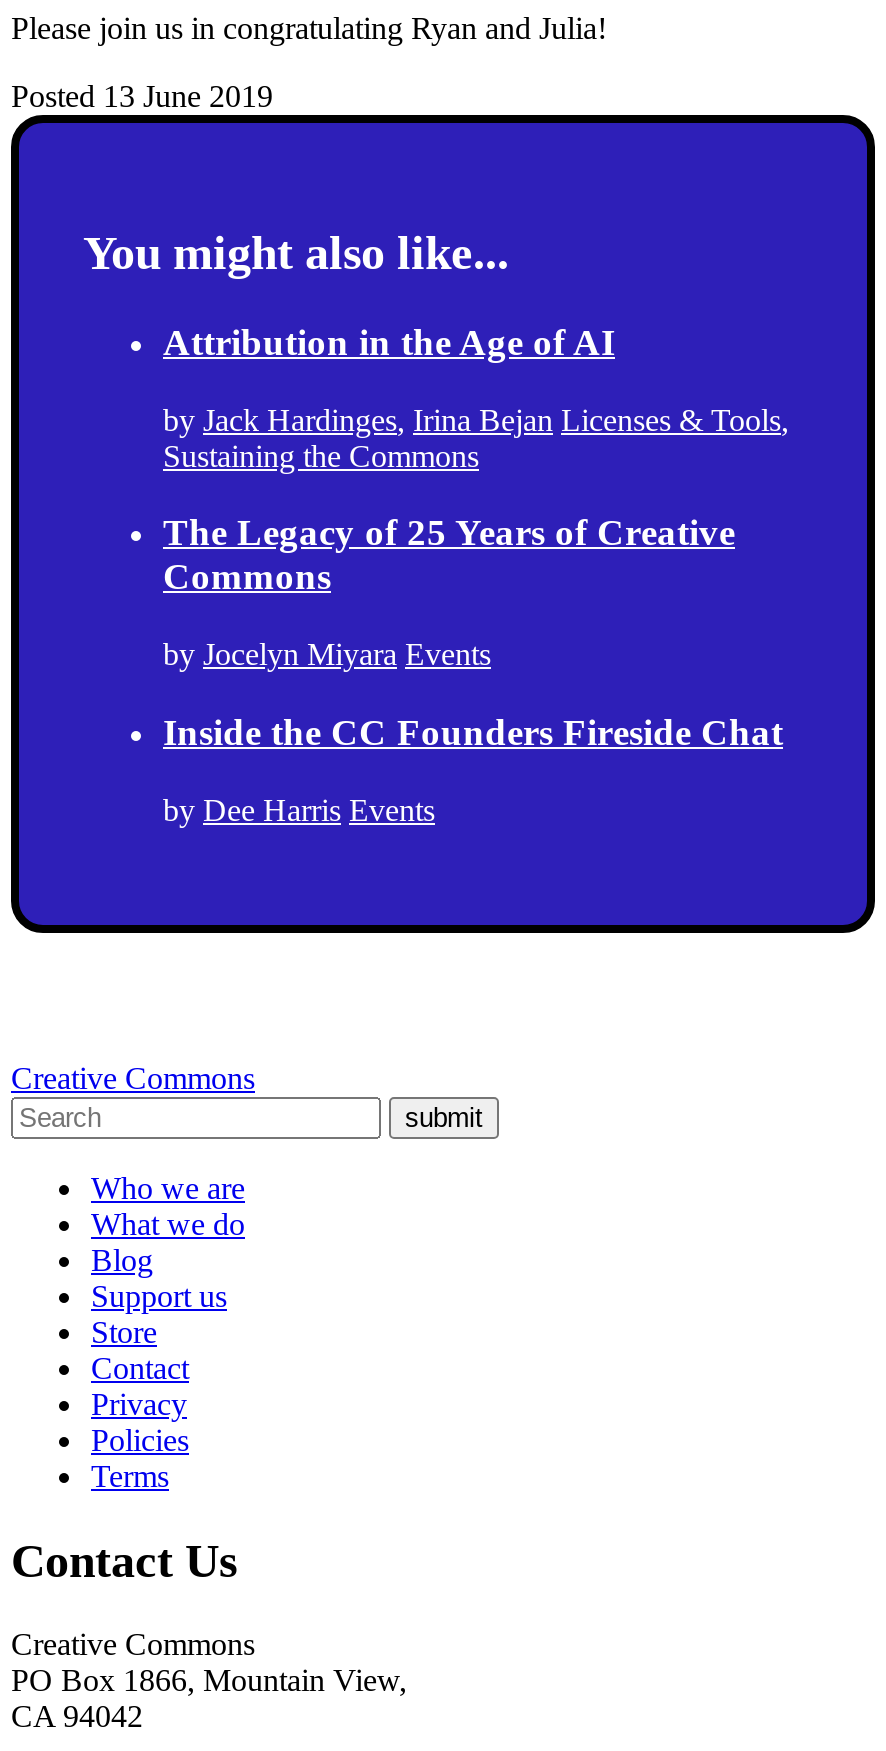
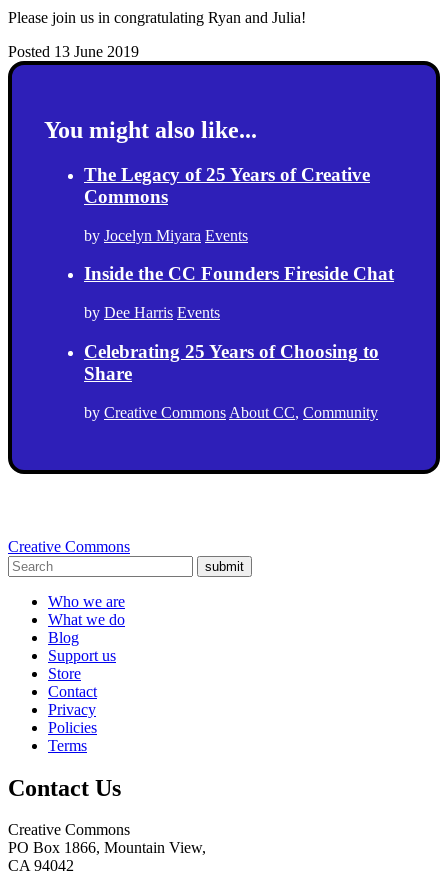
[163,321,789,473] Attribution in the Age of AI | by Jack Hardinges, Irina Bejan Licenses & Tools, | Sustaining the Commons -> none
moved [163,512,783,826] -> [84,164,394,321]: The Legacy of 25 Years of Creative | Commons | by Jocelyn Miyara Events | Inside the CC Founders Fireside Chat | by Dee Harris Events
none -> [84,341,379,421] Celebrating 25 Years of Choosing to | Share | by Creative Commons About CC, Community

